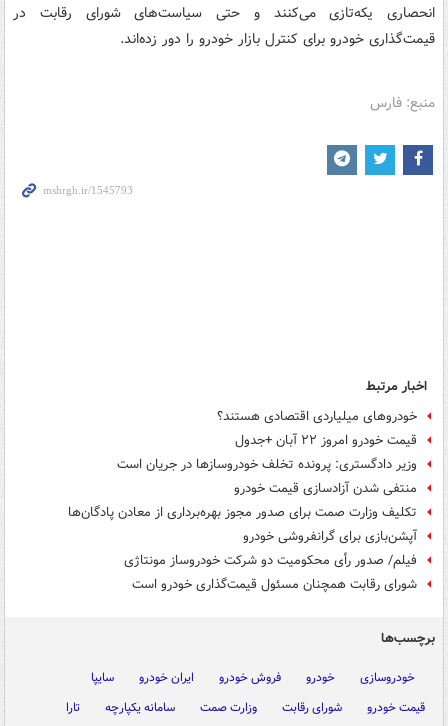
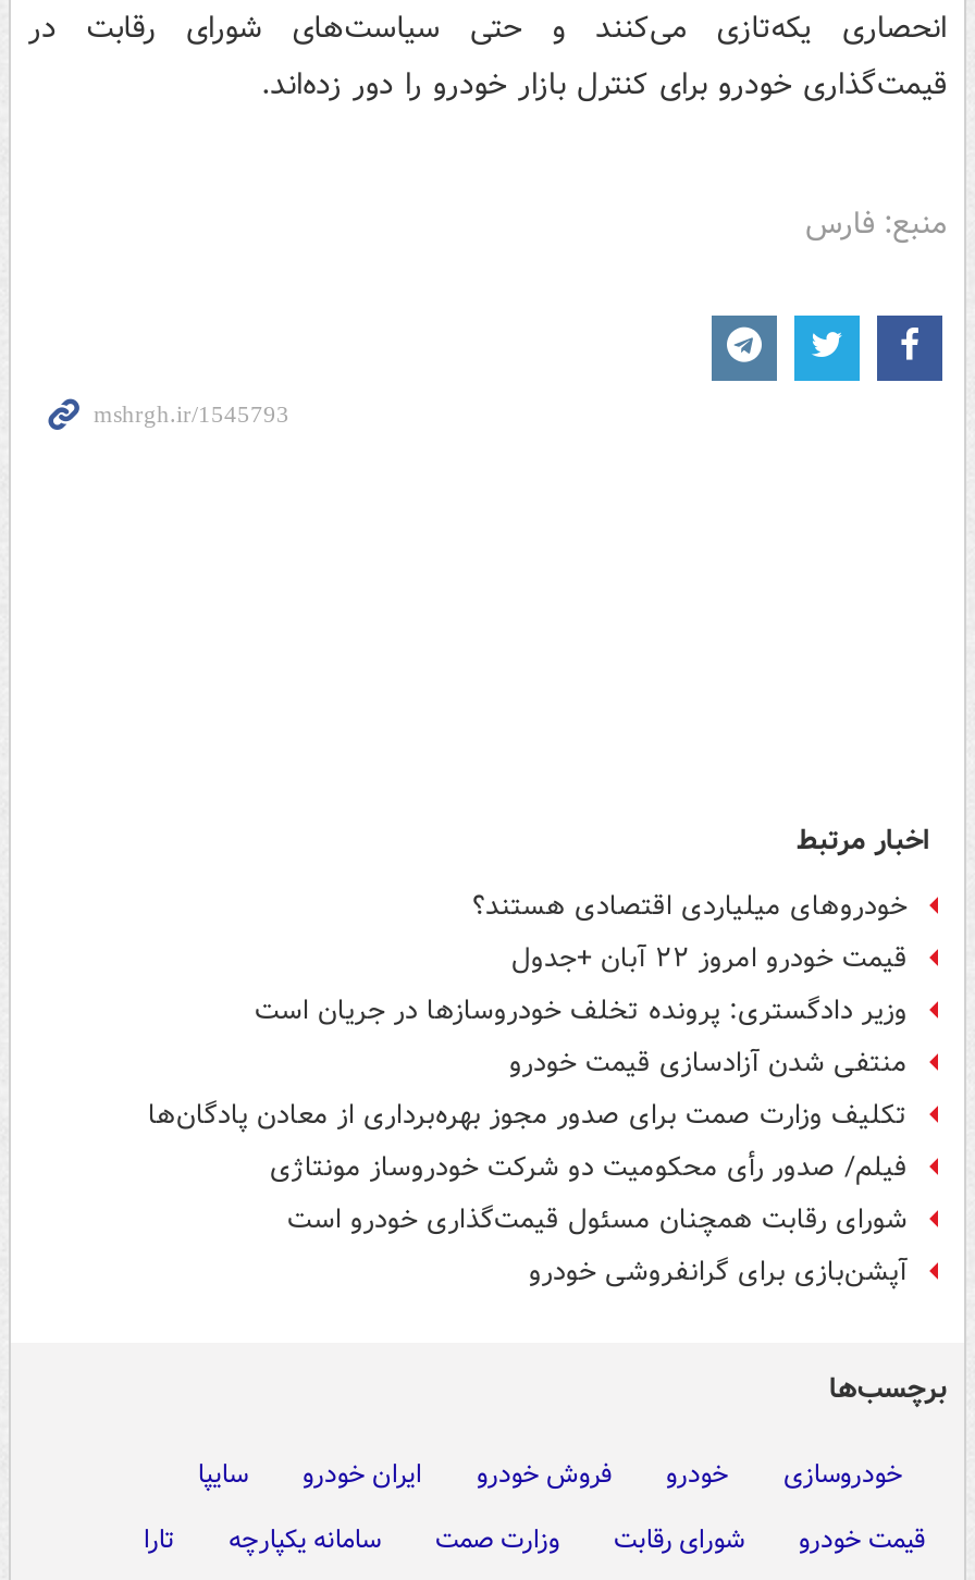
moved [243,527,417,546] -> [529,1251,908,1293]: آپشن‌بازی برای گرانفروشی خودرو
moved [124,551,417,594] -> [270,1147,908,1240]: فیلم/ صدور رأی محکومیت دو شرکت خودروساز مونتاژی | شورای رقابت همچنان مسئول قیمت‌گذاری خودرو است

